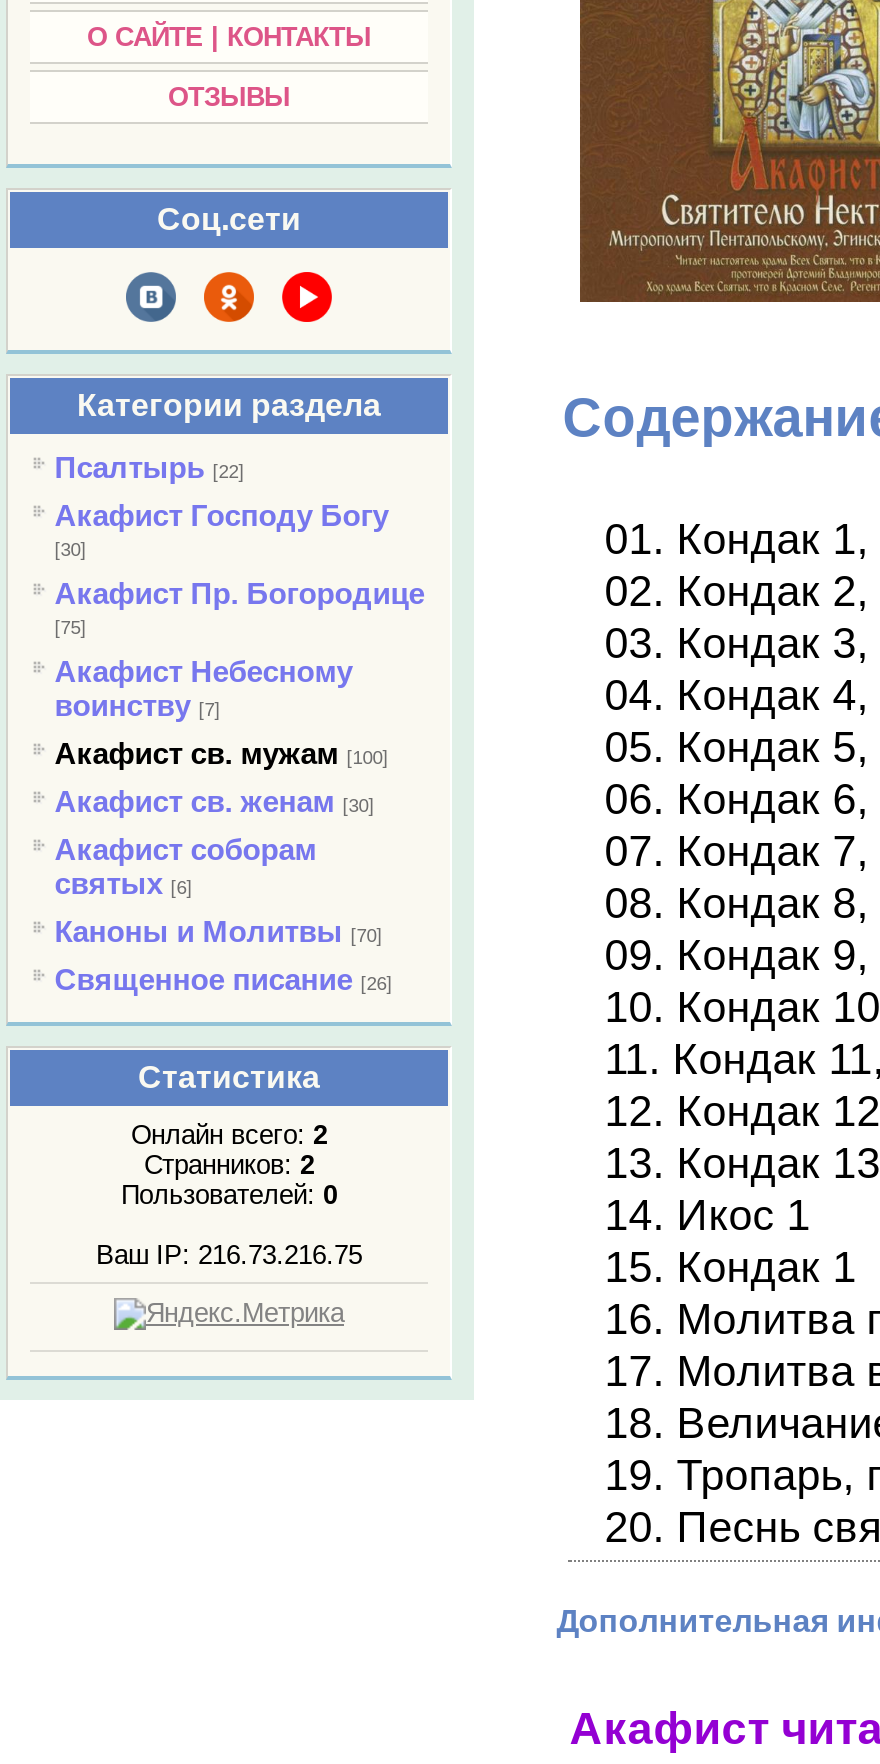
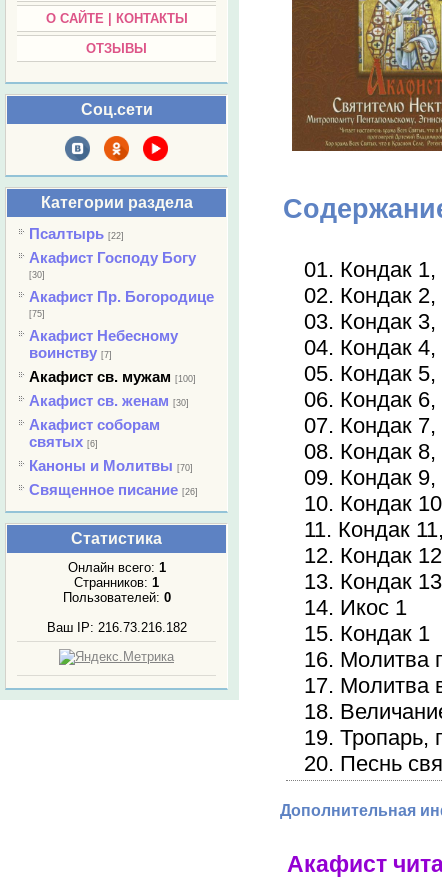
[131,1120,327,1150] Онлайн всего: 2 -> [67,560,165,575] Онлайн всего: 1
[144,1150,314,1180] Странников: 2 -> [74,575,159,590] Странников: 1
[96,1240,362,1270] Ваш IP: 216.73.216.75 -> [46,620,186,635] Ваш IP: 216.73.216.182

